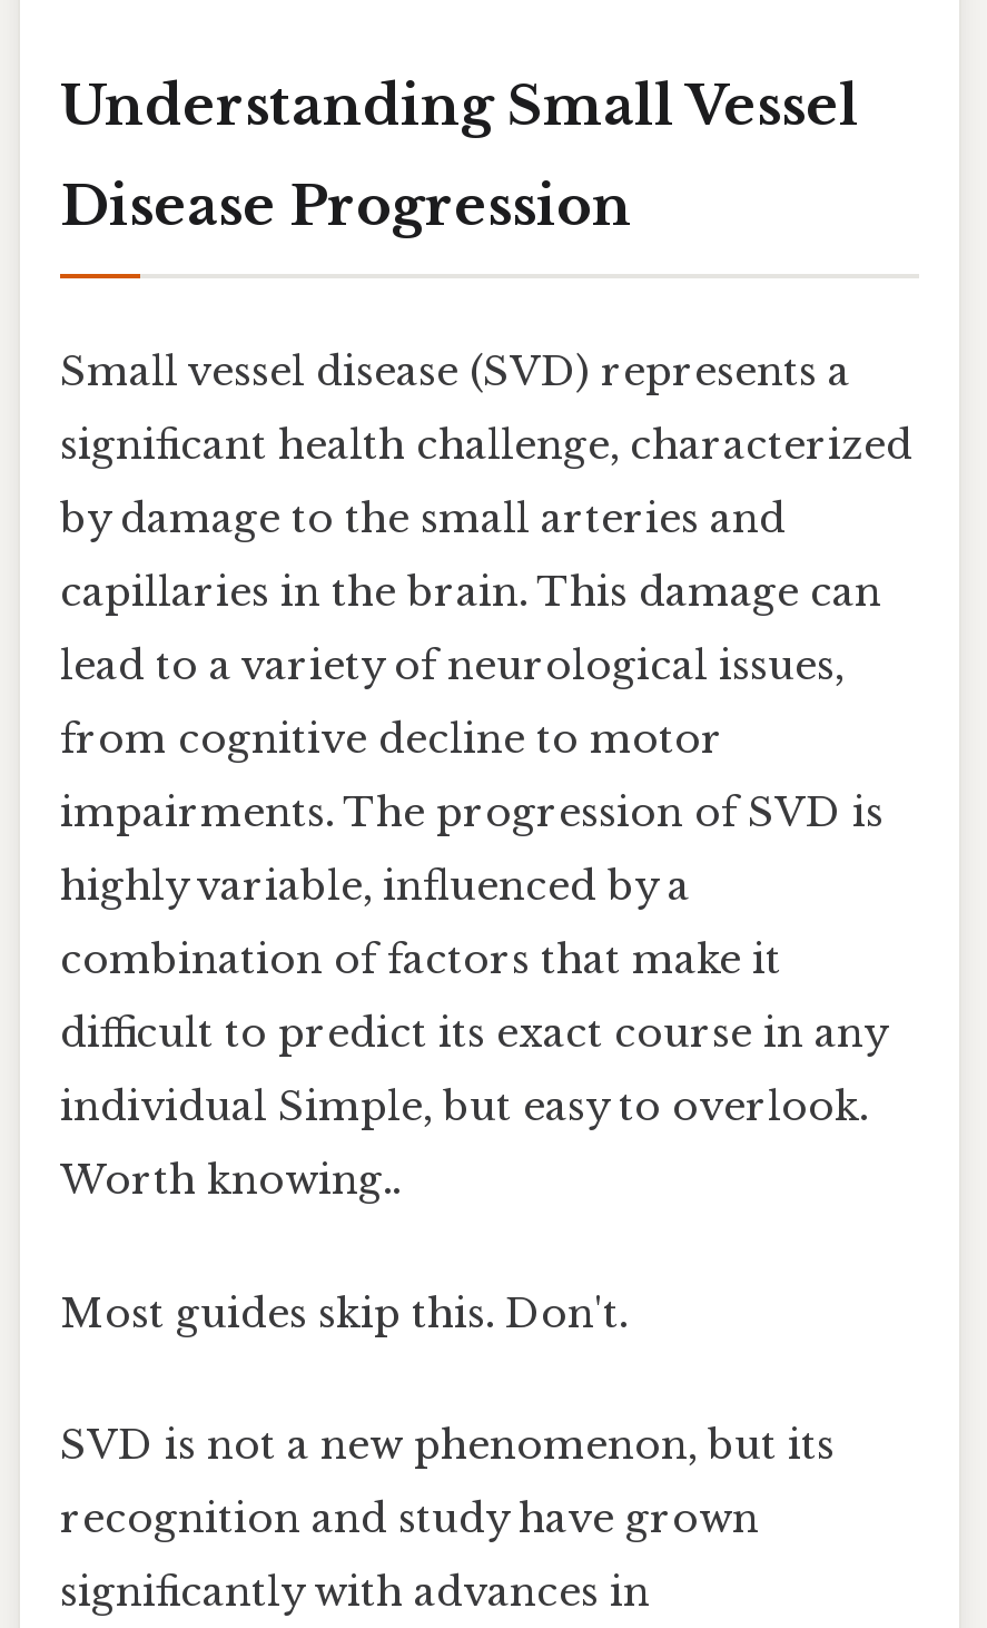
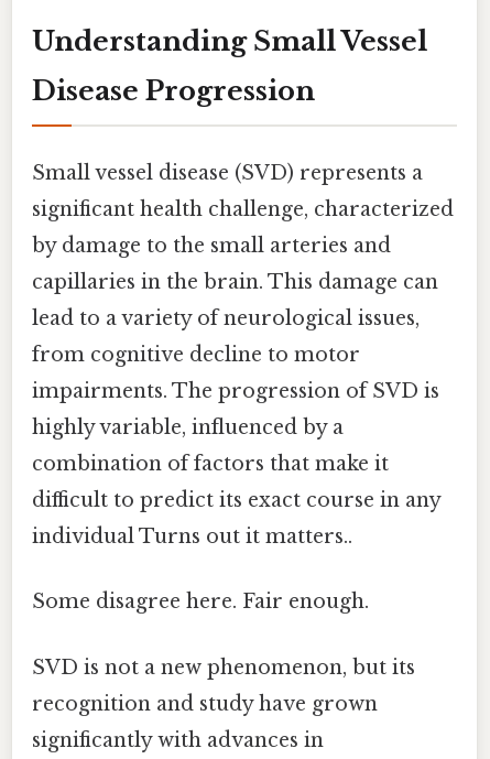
[60,1083,868,1337] individual Simple, but easy to overlook. | Worth knowing.. | Most guides skip this. Don't. -> [32,524,369,614] individual Turns out it matters.. | Some disagree here. Fair enough.

